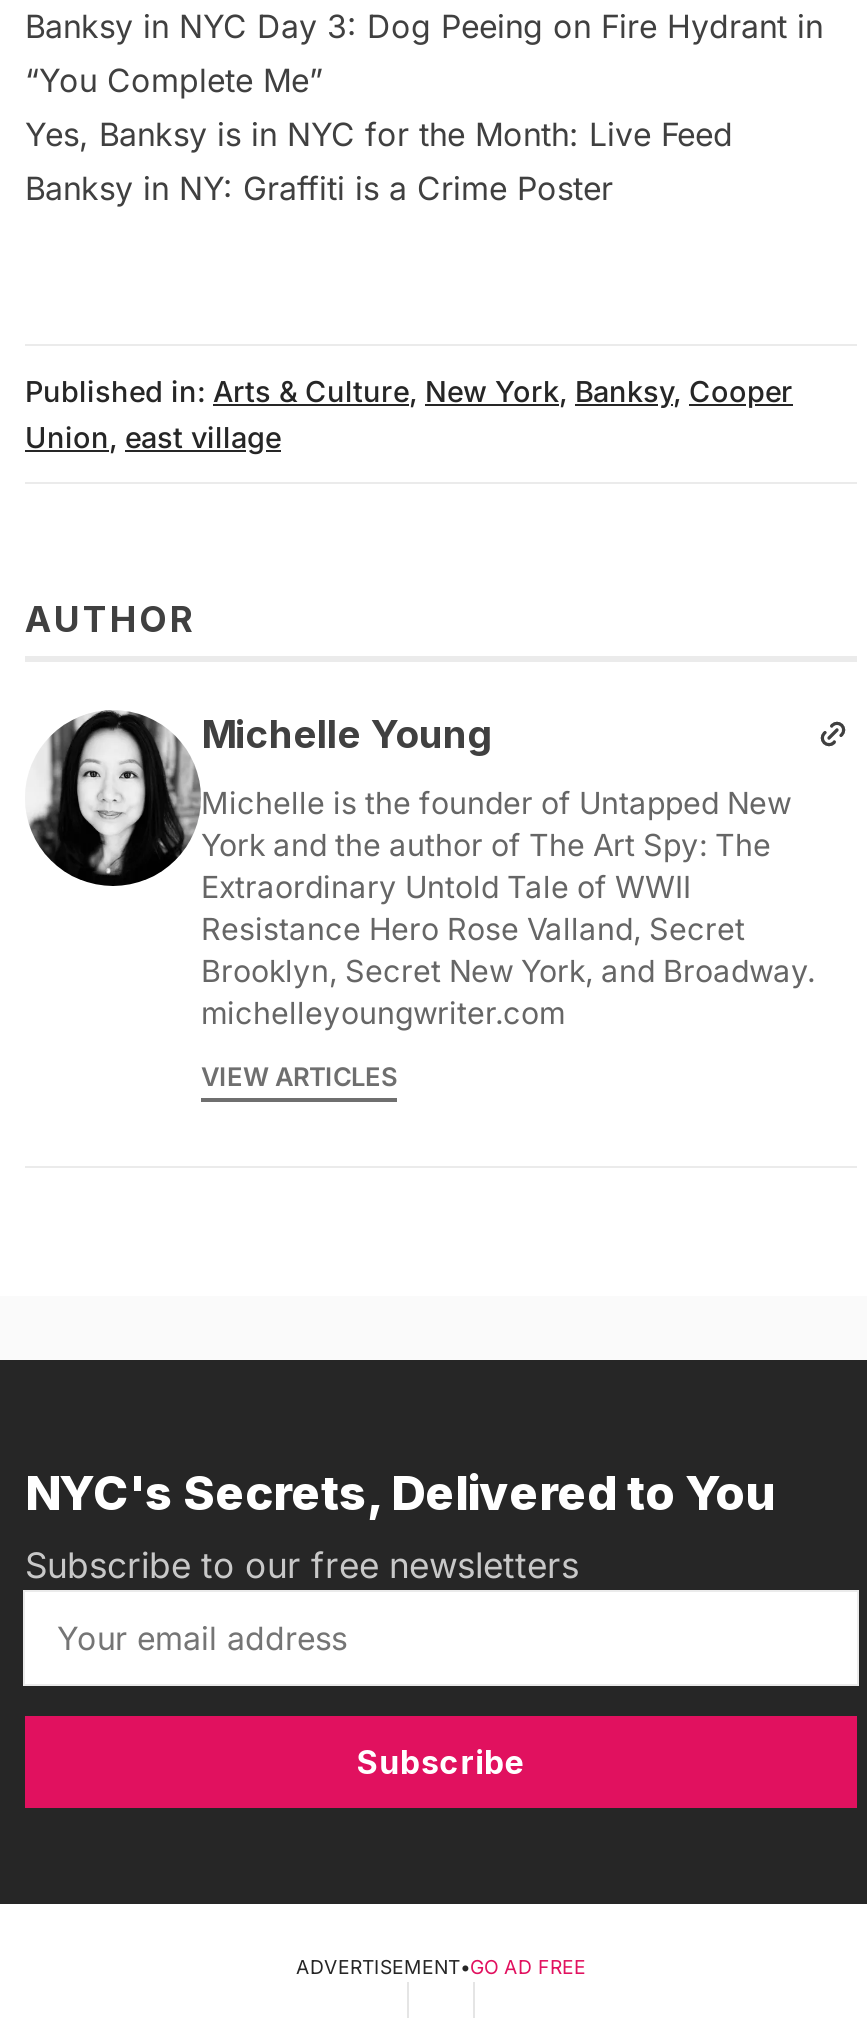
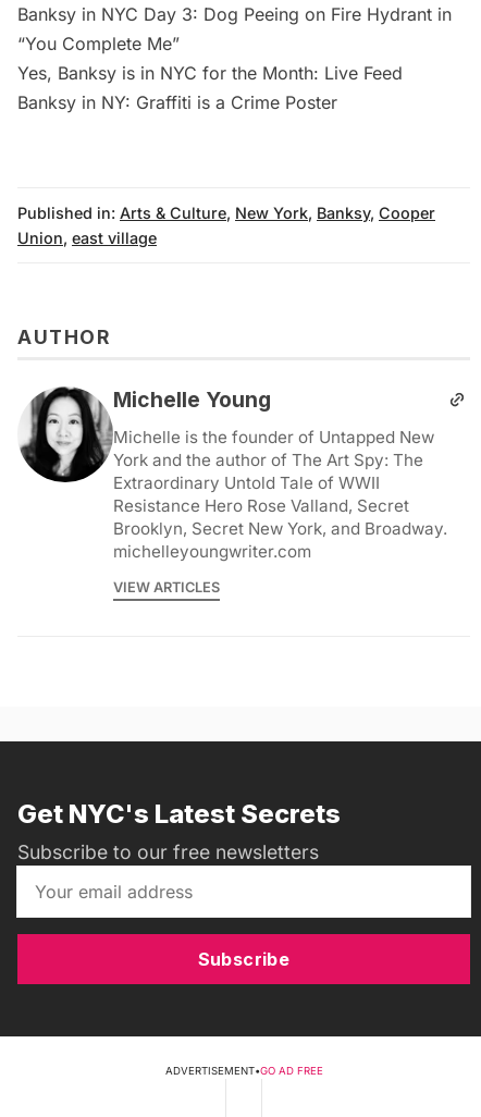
[25,1465,773,1523] NYC's Secrets, Delivered to You -> [17,798,341,829] Get NYC's Latest Secrets

